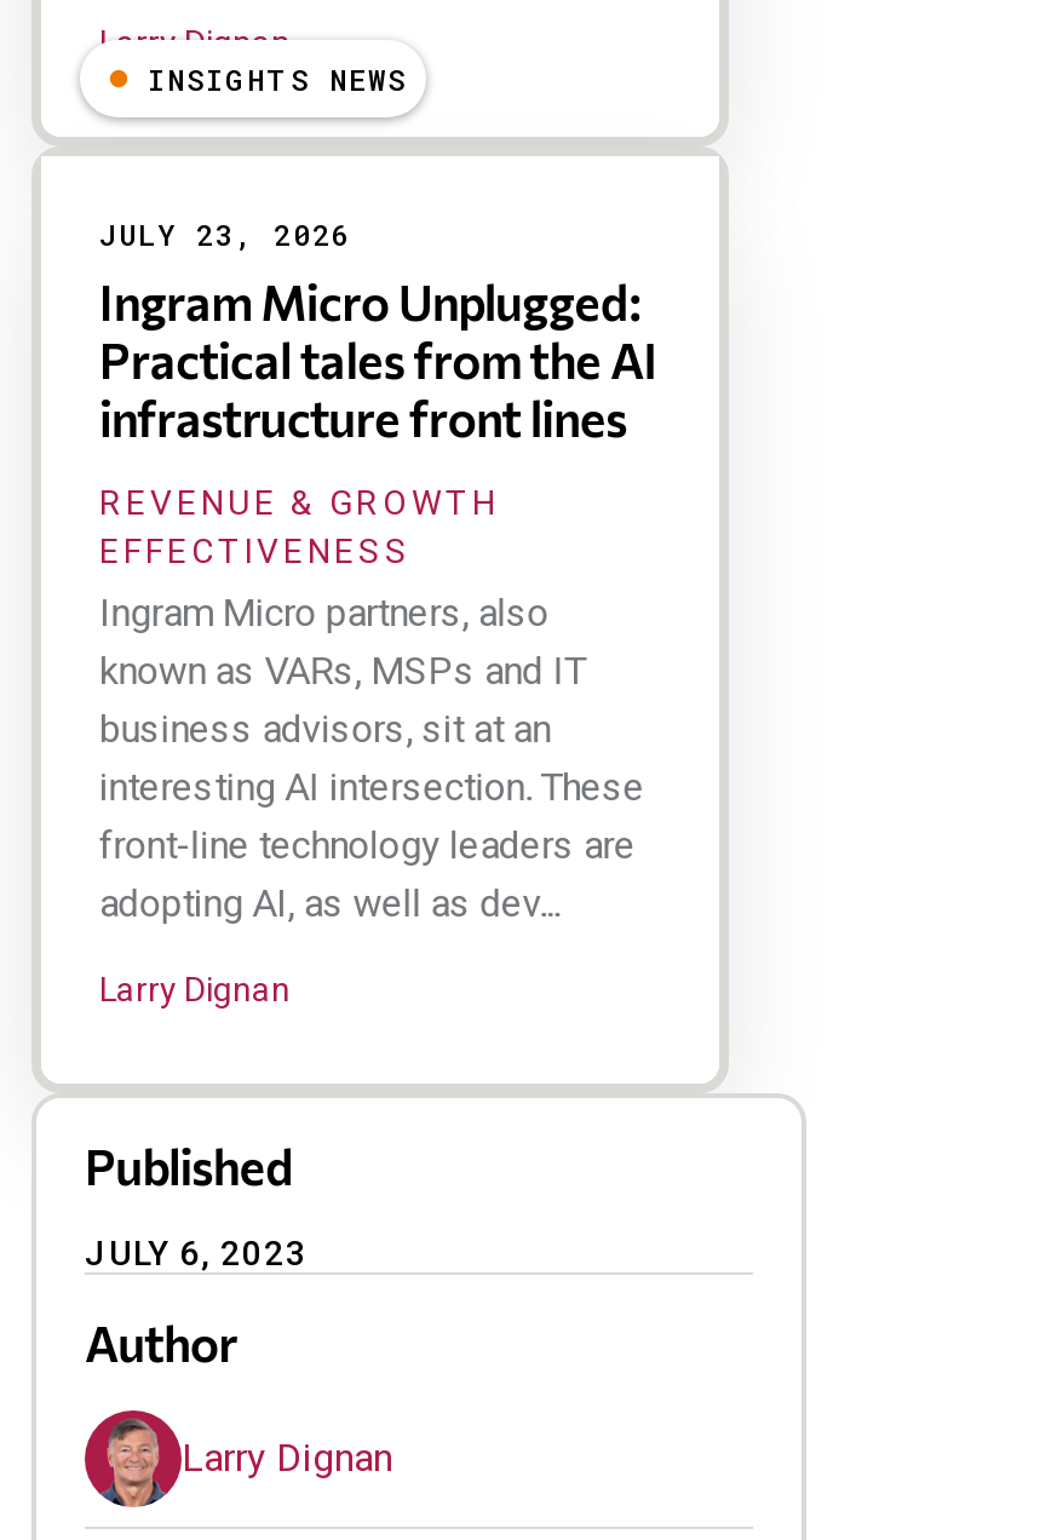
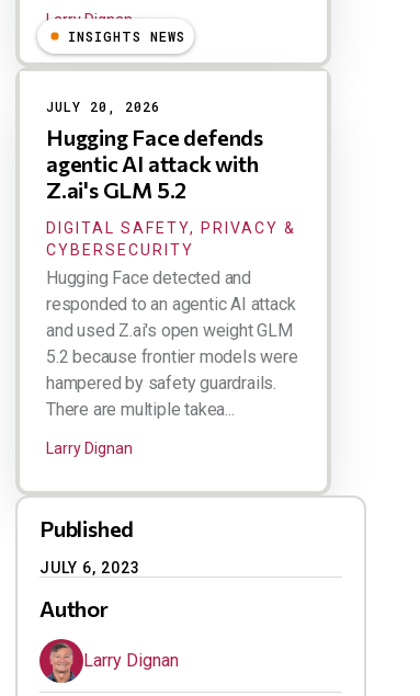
[99,215,658,448] JULY 23, 2026 | Ingram Micro Unplugged: | Practical tales from the AI | infrastructure front lines -> [46,98,263,203] JULY 20, 2026 | Hugging Face defends | agentic AI attack with | Z.ai's GLM 5.2
[99,484,645,927] REVENUE & GROWTH | EFFECTIVENESS | Ingram Micro partners, also | known as VARs, MSPs and IT | business advisors, sit at an | interesting AI intersection. These | front-line technology leaders are | adopting AI, as well as dev... -> [46,220,298,420] DIGITAL SAFETY, PRIVACY & | CYBERSECURITY | Hugging Face detected and | responded to an agentic AI attack | and used Z.ai's open weight GLM | 5.2 because frontier models were | hampered by safety guardrails. | There are multiple takea...

